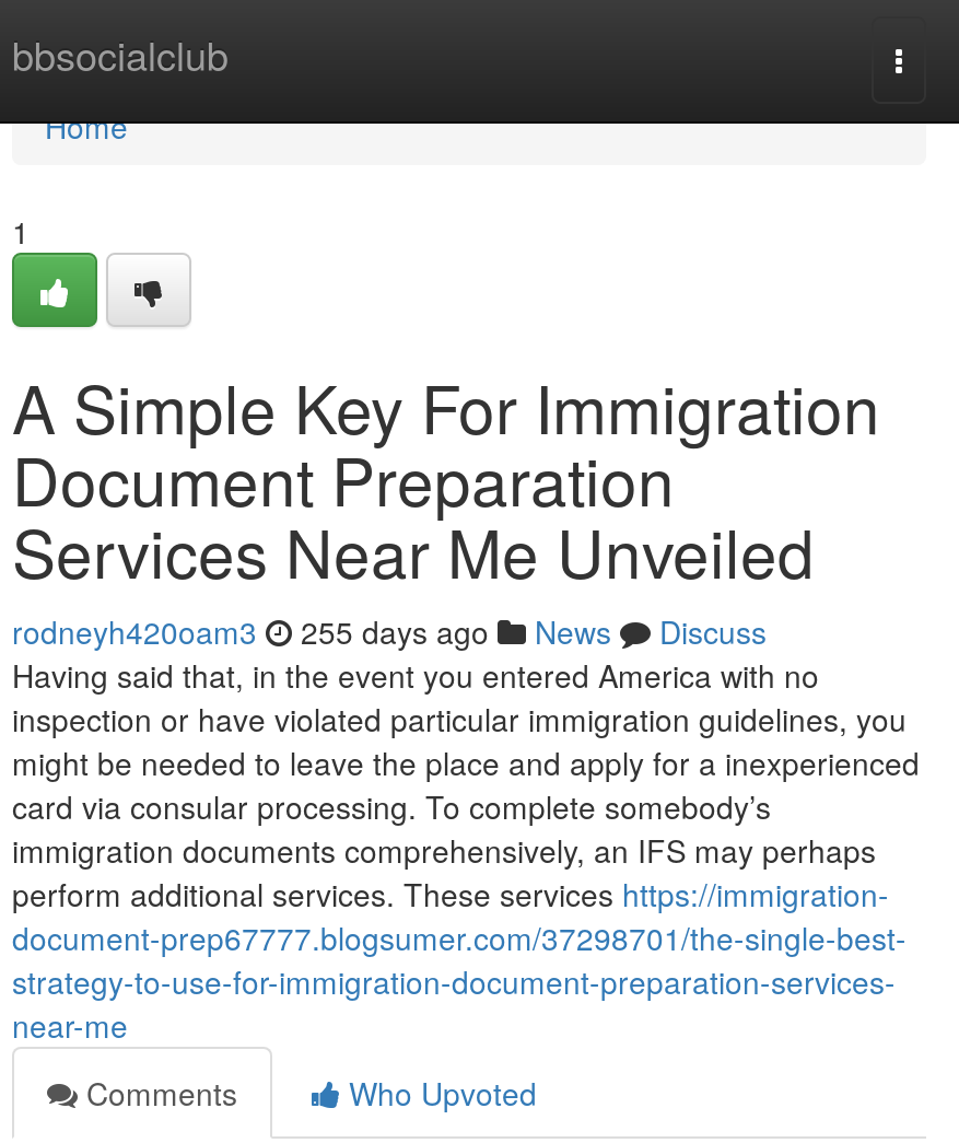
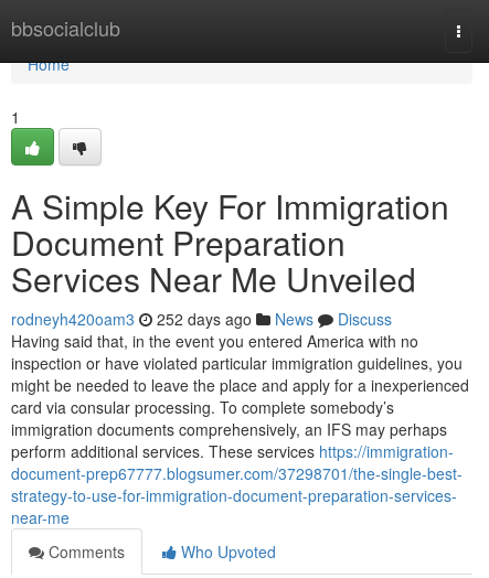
[12,609,767,653] rodneyh420oam3 255 days ago News Discuss -> [11,308,392,330] rodneyh420oam3 252 days ago News Discuss

